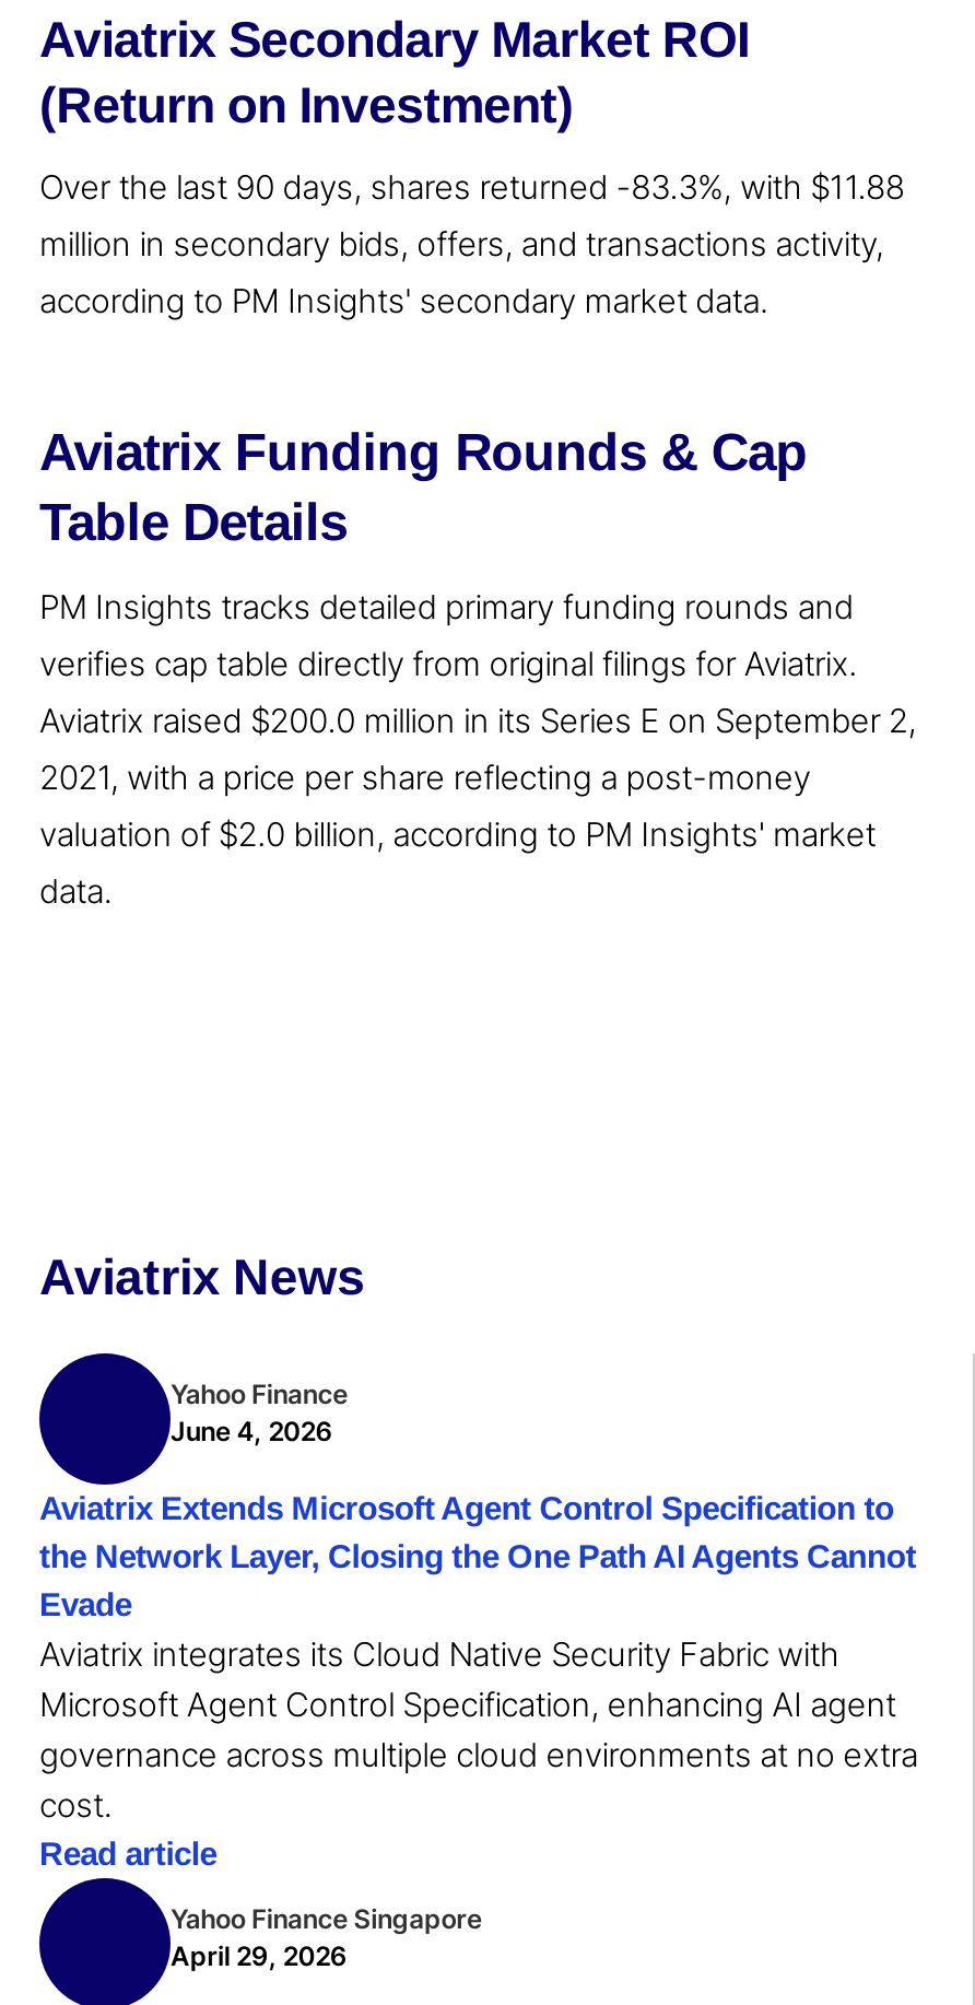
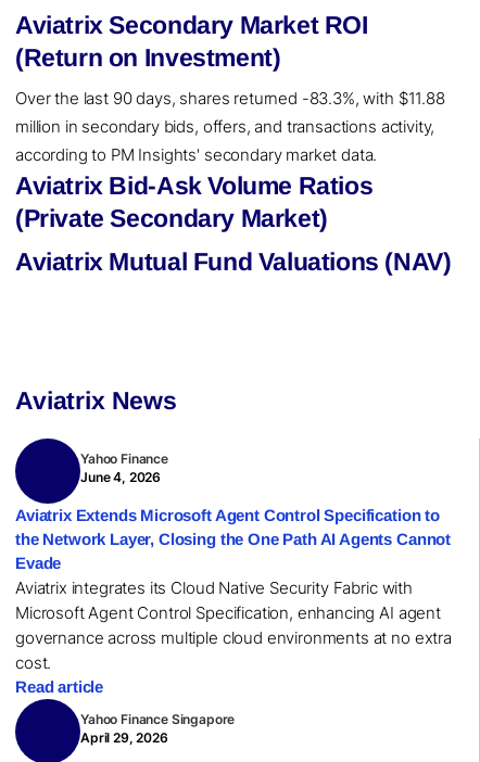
[39,421,807,550] Aviatrix Funding Rounds & Cap | Table Details -> [15,171,373,232] Aviatrix Bid-Ask Volume Ratios | (Private Secondary Market)
[39,585,916,911] PM Insights tracks detailed primary funding rounds and | verifies cap table directly from original filings for Aviatrix. | Aviatrix raised $200.0 million in its Series E on September 2, | 2021, with a price per share reflecting a post-money | valuation of $2.0 billion, according to PM Insights' market | data. -> [15,247,451,275] Aviatrix Mutual Fund Valuations (NAV)

